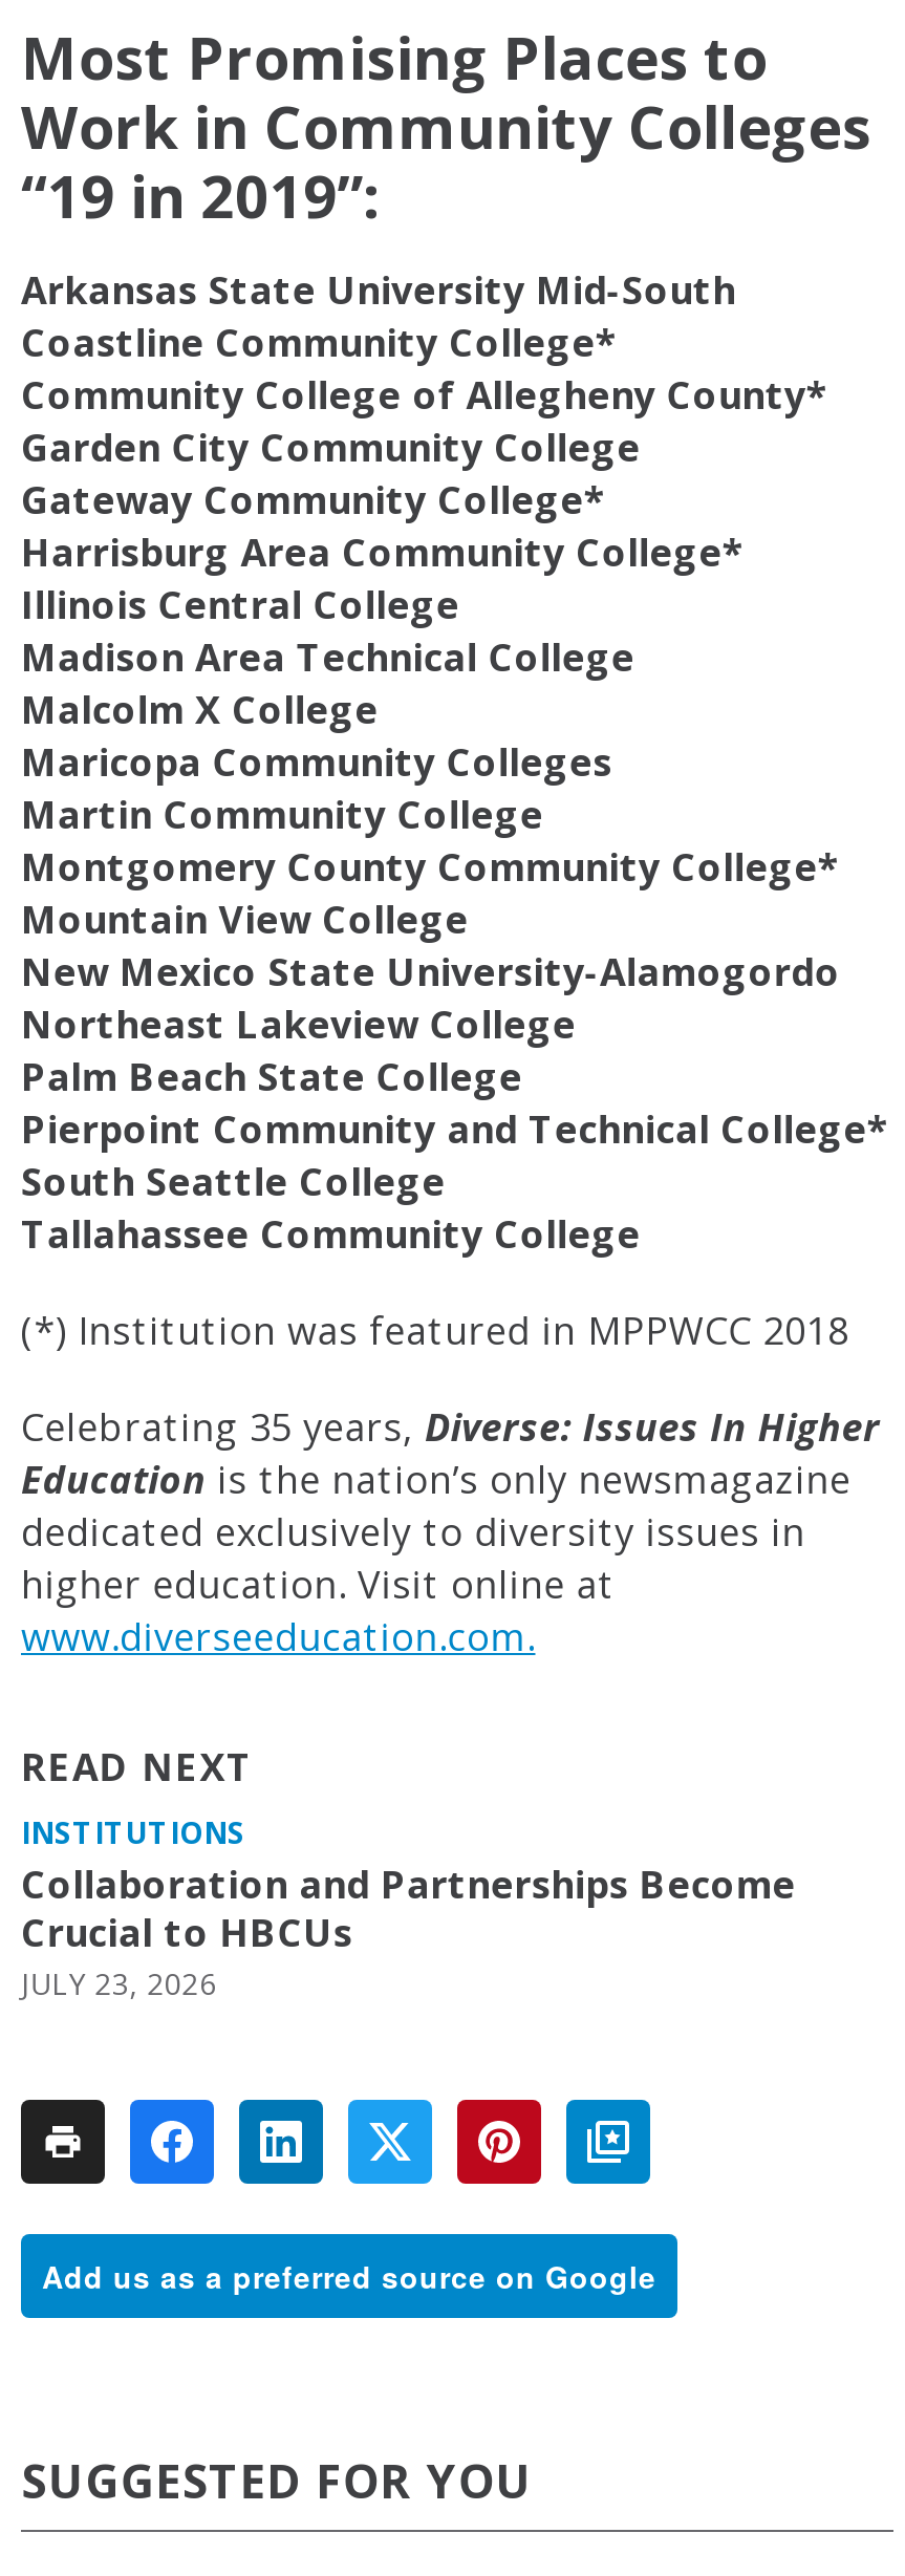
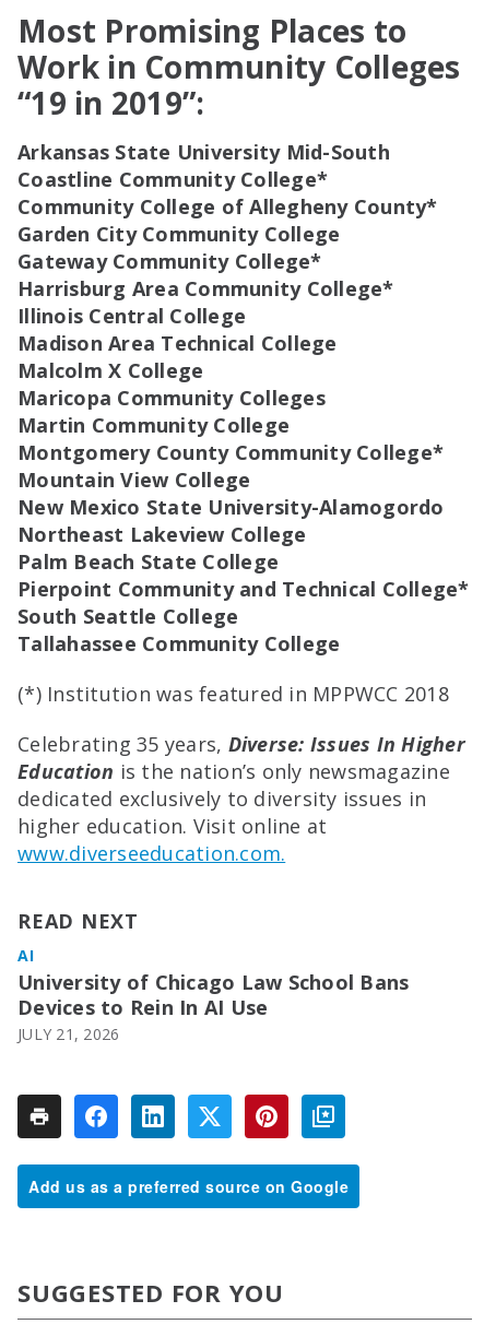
[21,1812,795,2003] INSTITUTIONS | Collaboration and Partnerships Become | Crucial to HBCUs | JULY 23, 2026 -> [17,945,409,1044] AI | University of Chicago Law School Bans | Devices to Rein In AI Use | JULY 21, 2026

